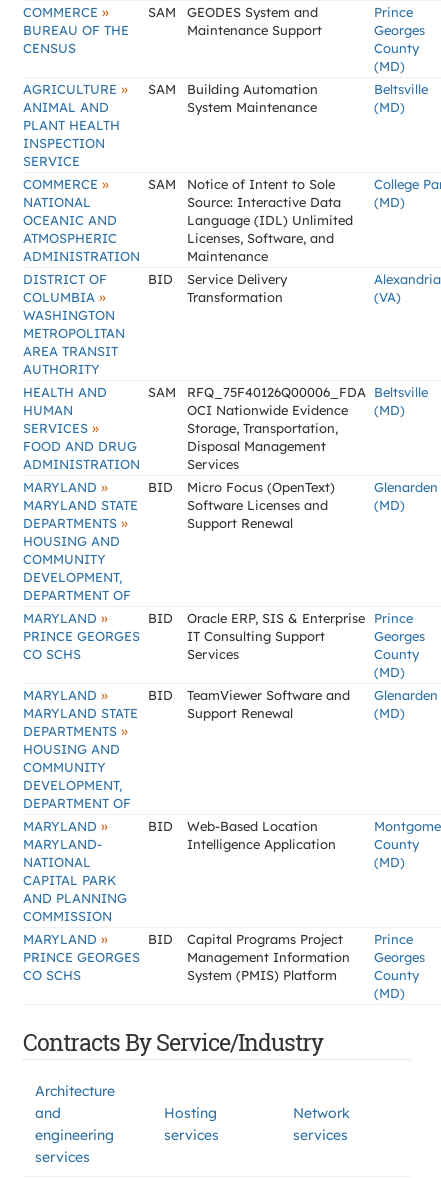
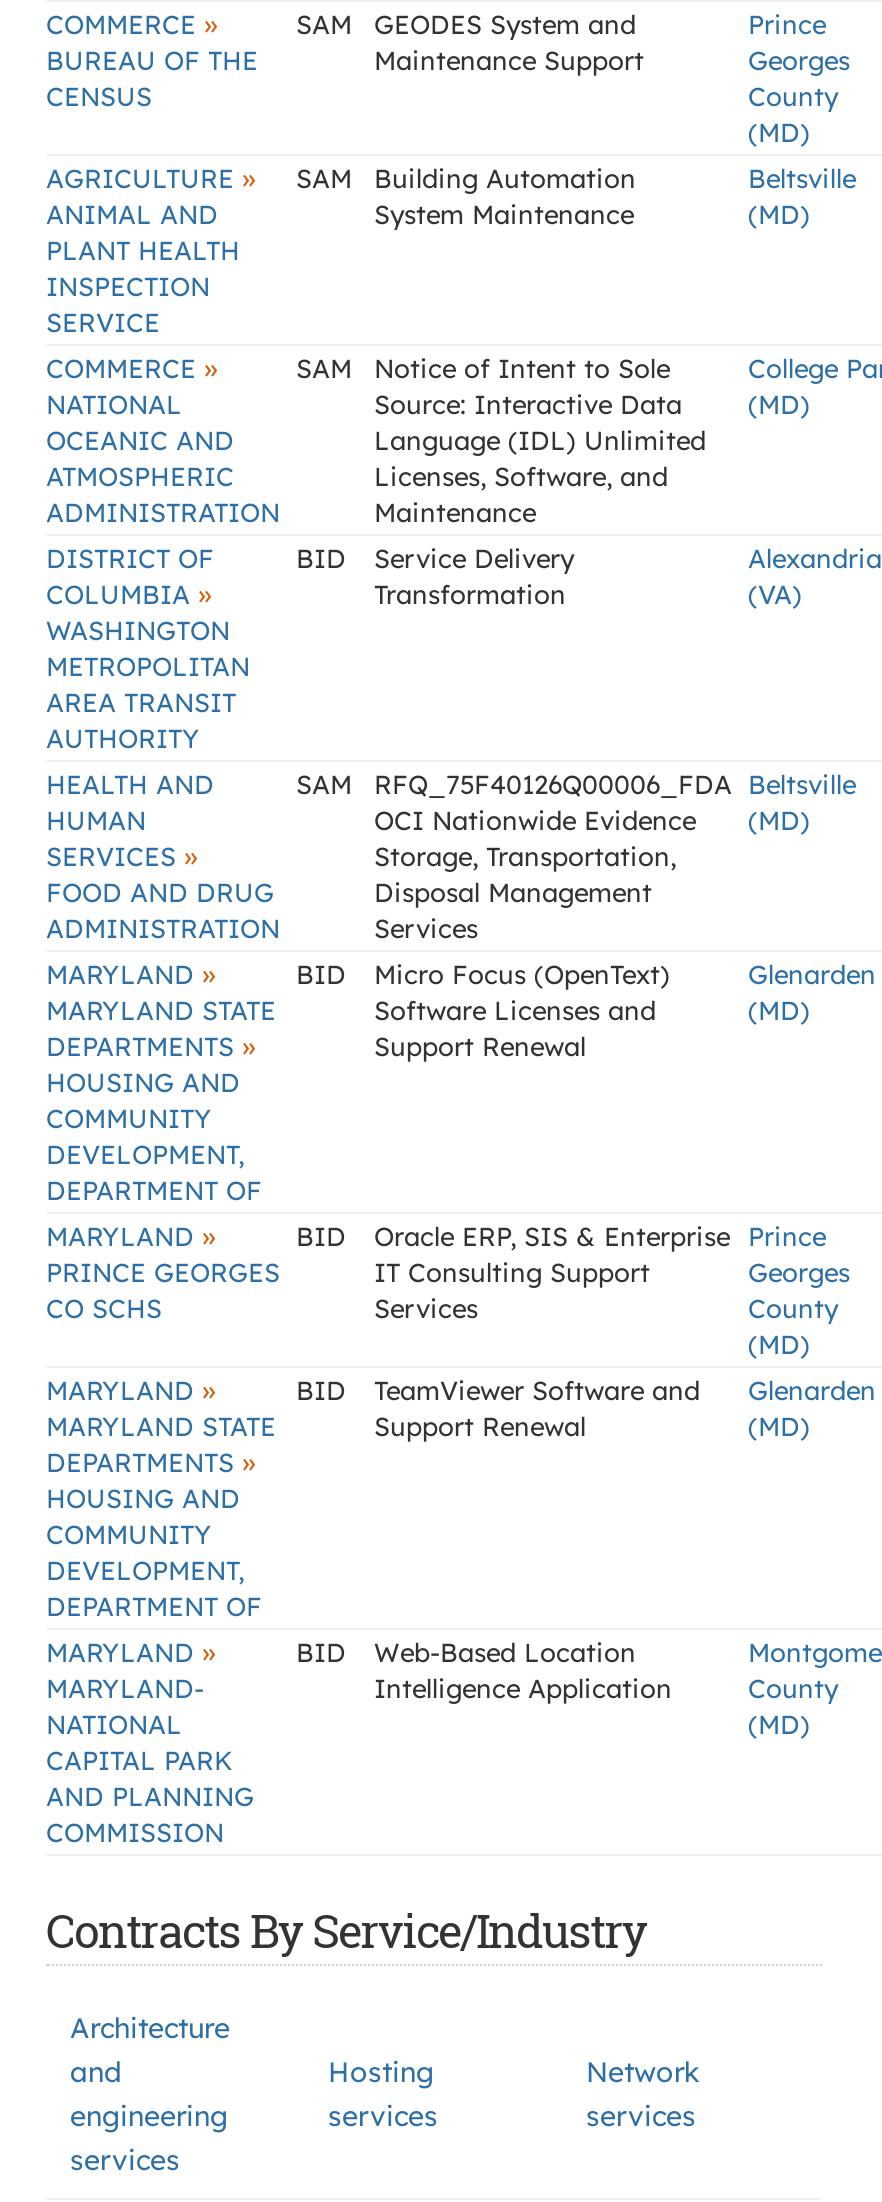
[23,930,140,983] MARYLAND» | PRINCE GEORGES | CO SCHS -> none
[148,931,350,983] BID | Capital Programs Project | Management Information | System (PMIS) Platform -> none
[374,931,425,1001] Prince | Georges | County | (MD) -> none

